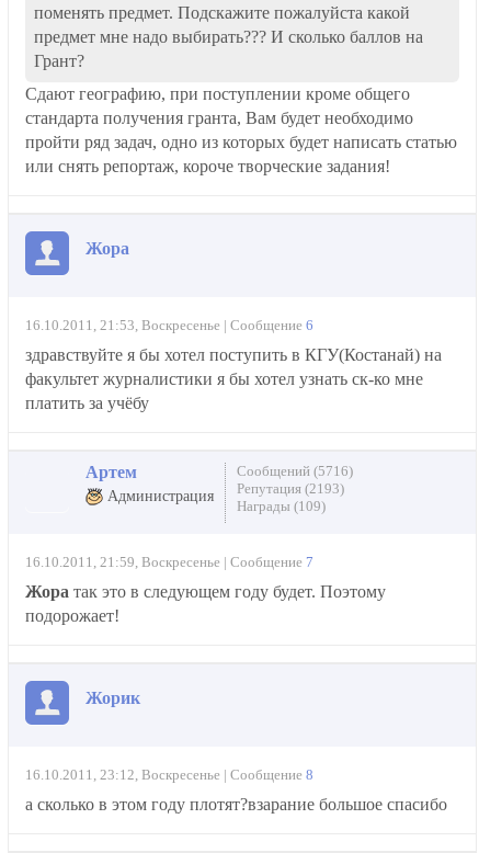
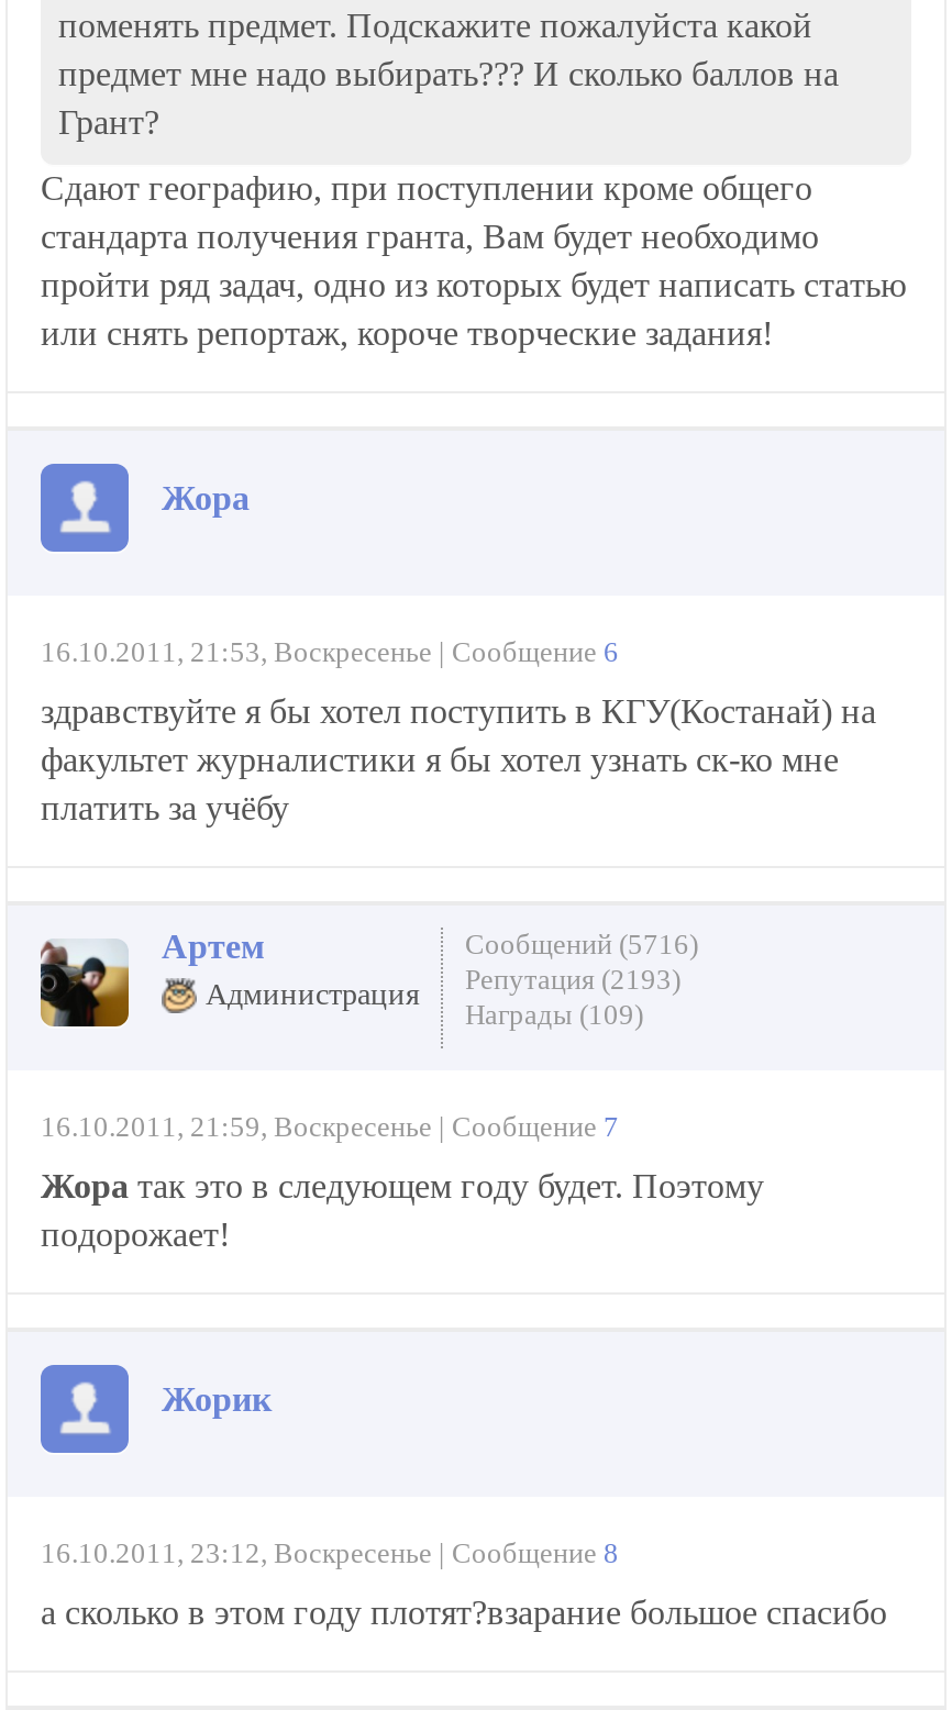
none -> [38,939,131,1029] [image]

